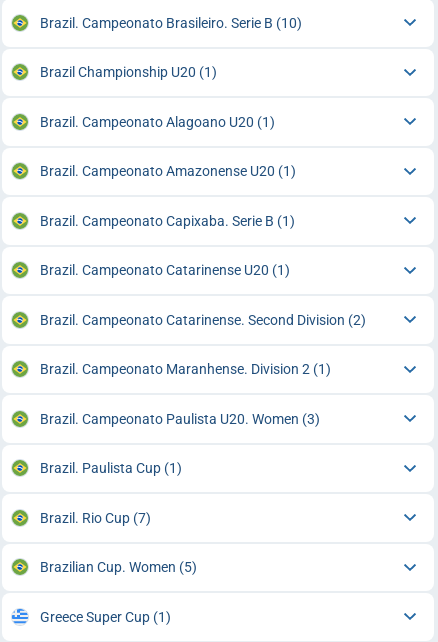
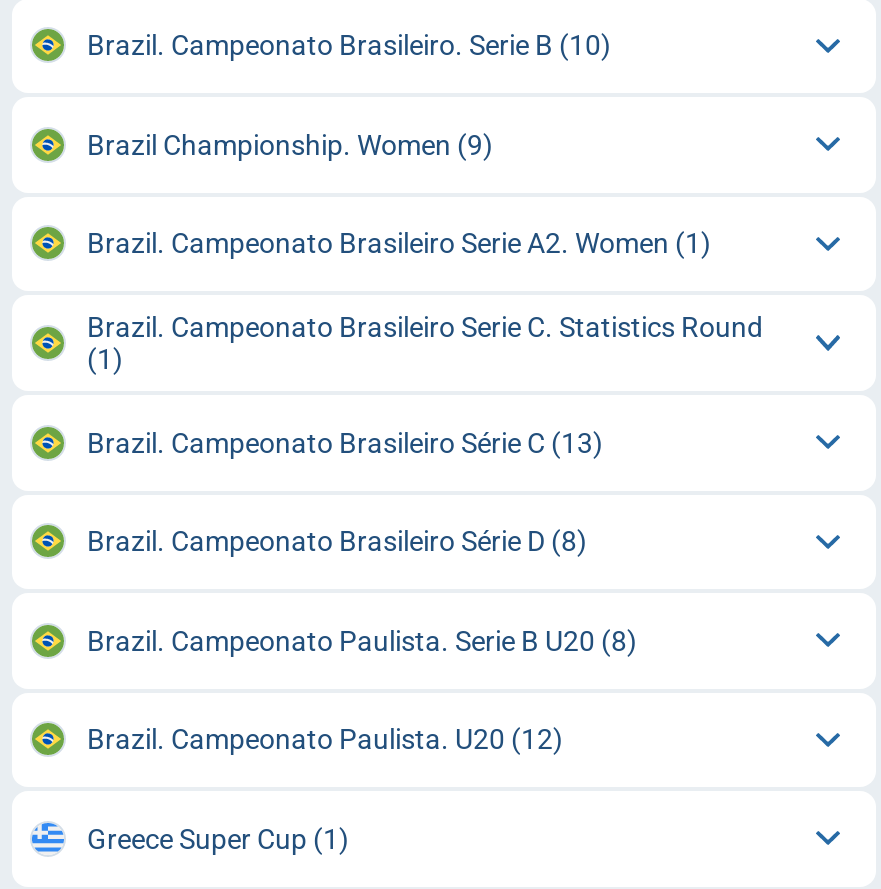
[39,64,365,575] Brazil Championship U20 (1) | Brazil. Campeonato Alagoano U20 (1) | Brazil. Campeonato Amazonense U20 (1) | Brazil. Campeonato Capixaba. Serie B (1) | Brazil. Campeonato Catarinense U20 (1) | Brazil. Campeonato Catarinense. Second Division (2) | Brazil. Campeonato Maranhense. Division 2 (1) | Brazil. Campeonato Paulista U20. Women (3) | Brazil. Paulista Cup (1) | Brazil. Rio Cup (7) | Brazilian Cup. Women (5) -> [87,128,763,756] Brazil Championship. Women (9) | Brazil. Campeonato Brasileiro Serie A2. Women (1) | Brazil. Campeonato Brasileiro Serie C. Statistics Round | (1) | Brazil. Campeonato Brasileiro Série C (13) | Brazil. Campeonato Brasileiro Série D (8) | Brazil. Campeonato Paulista. Serie B U20 (8) | Brazil. Campeonato Paulista. U20 (12)

